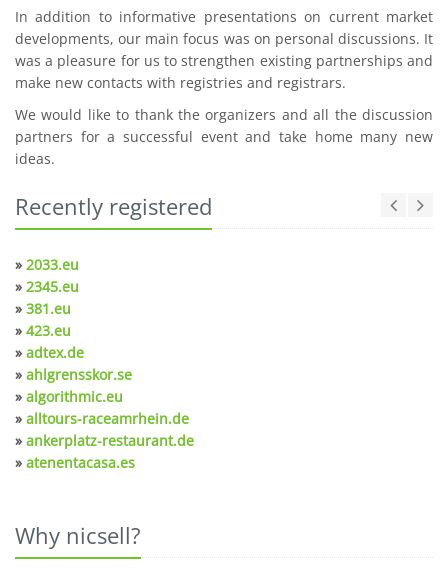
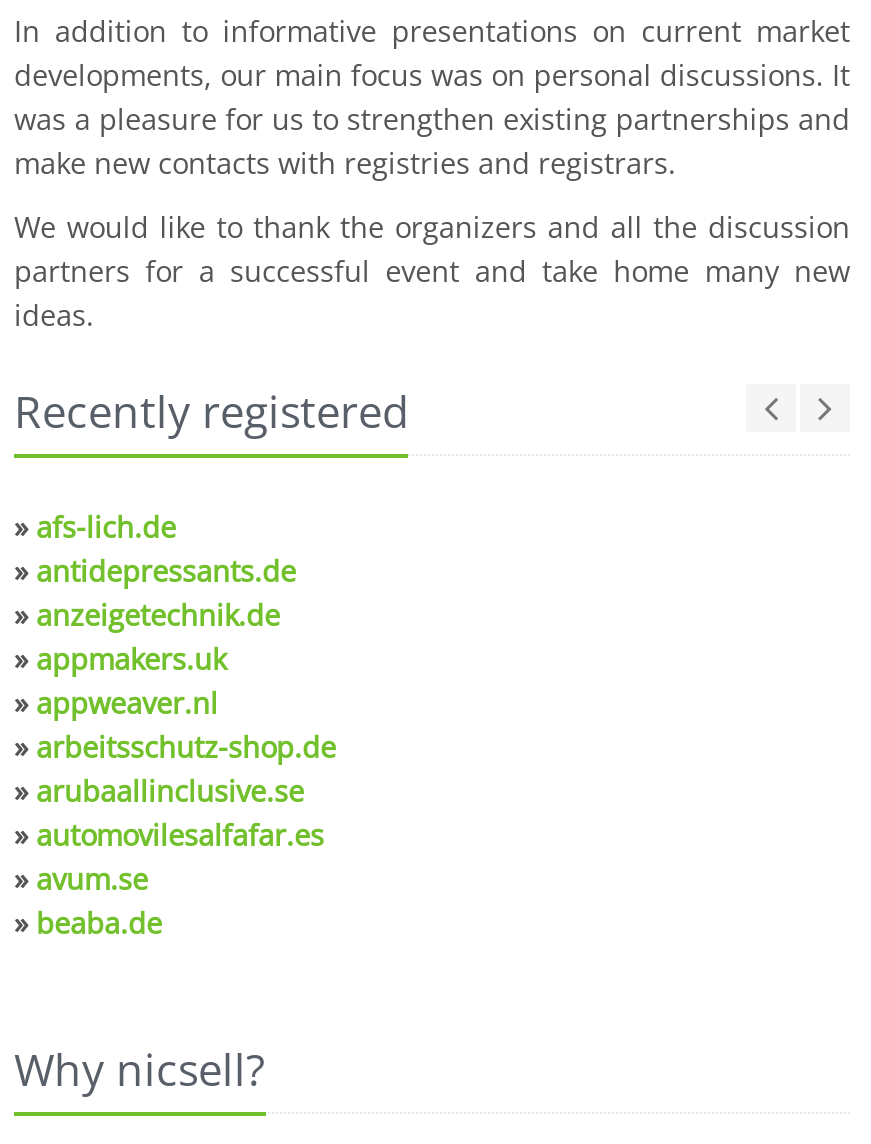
[15,255,194,472] » 2033.eu | » 2345.eu | » 381.eu | » 423.eu | » adtex.de | » ahlgrensskor.se | » algorithmic.eu | » alltours-raceamrhein.de | » ankerplatz-restaurant.de | » atenentacasa.es -> [14,508,336,942] » afs-lich.de | » antidepressants.de | » anzeigetechnik.de | » appmakers.uk | » appweaver.nl | » arbeitsschutz-shop.de | » arubaallinclusive.se | » automovilesalfafar.es | » avum.se | » beaba.de

